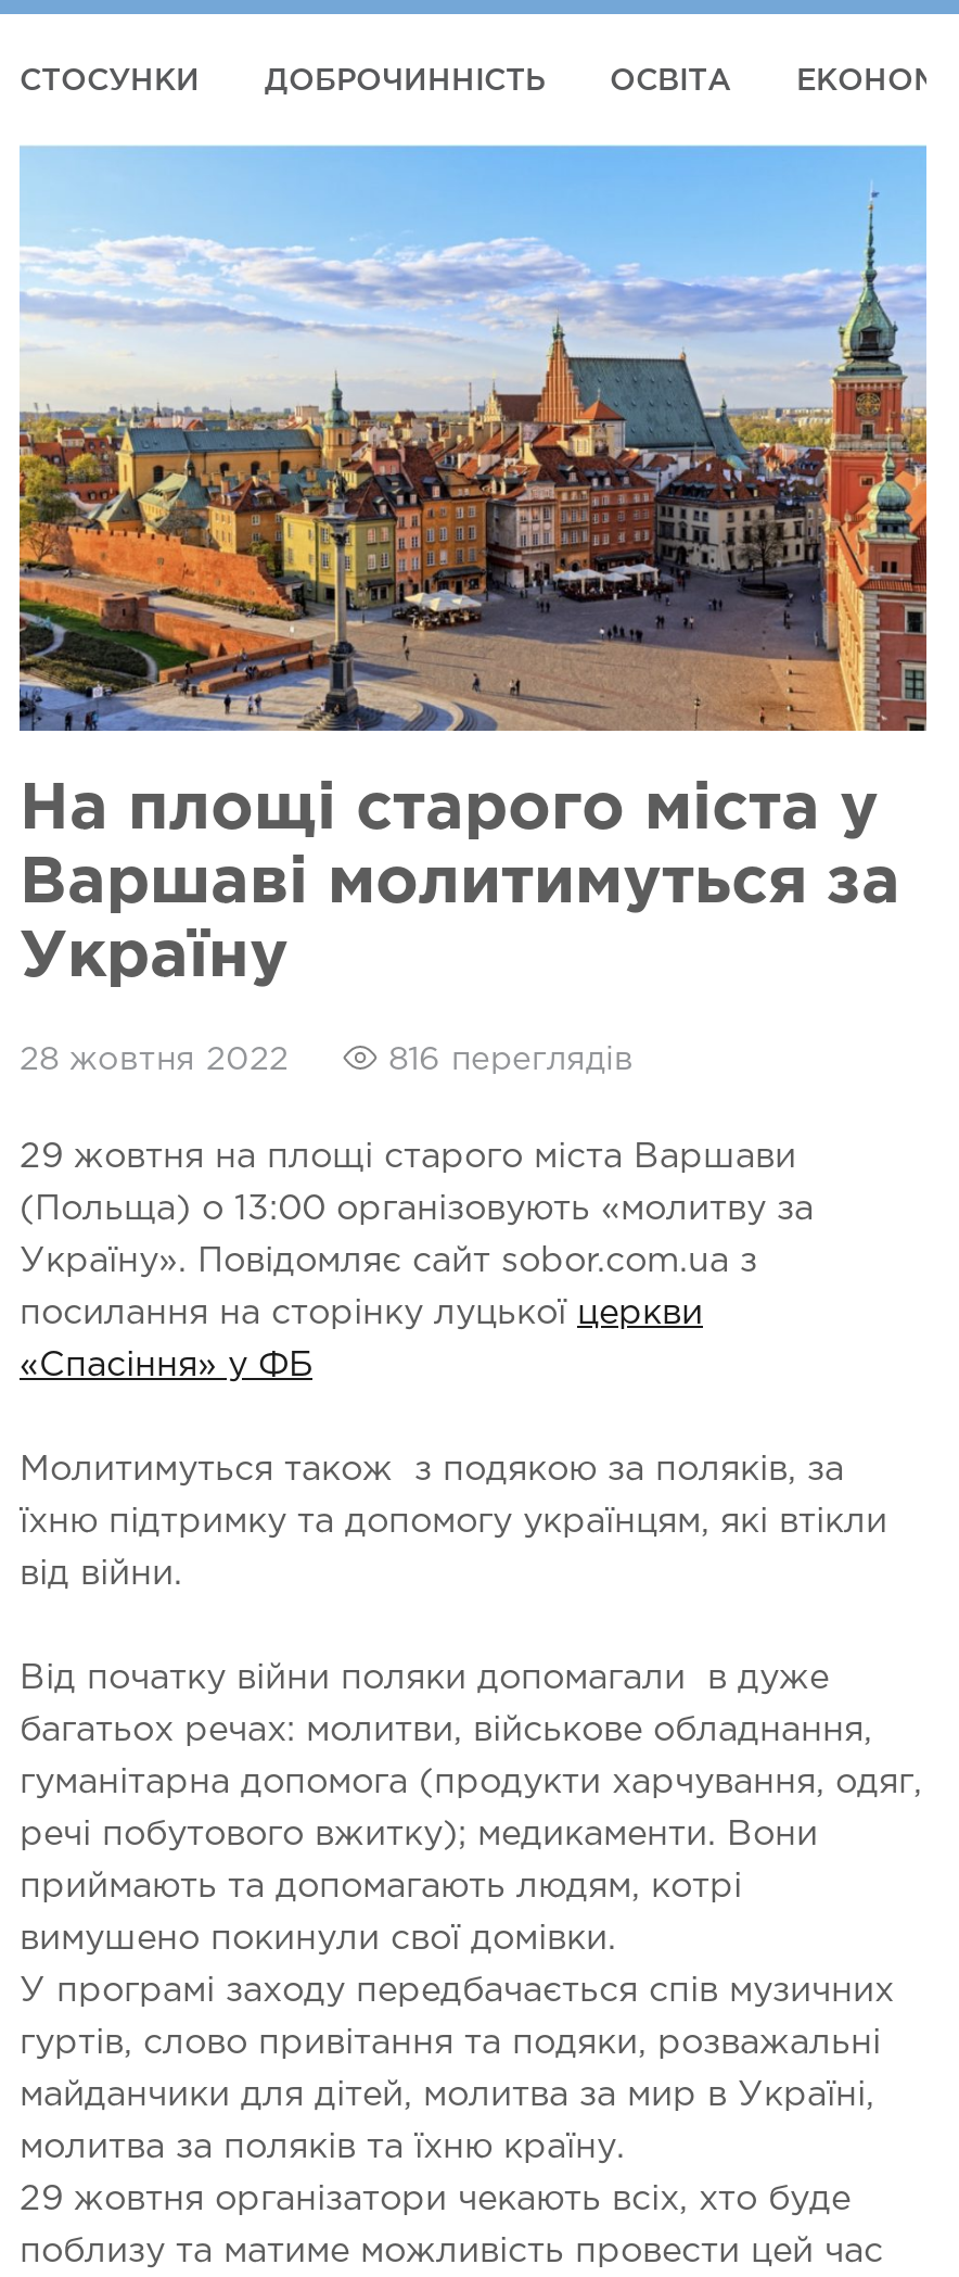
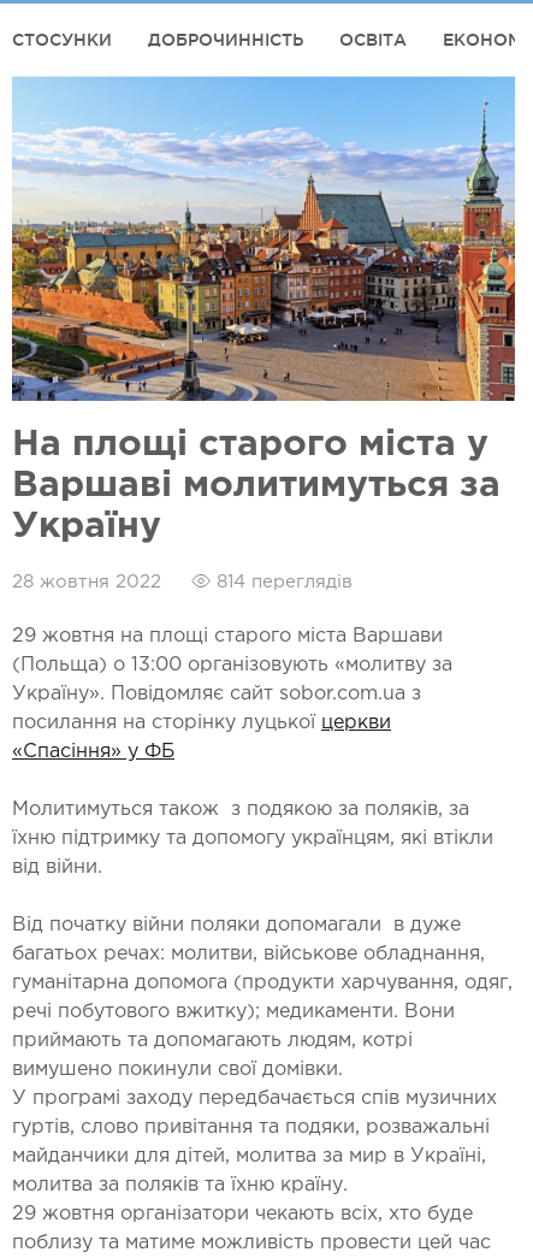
[378,1045,634,1073] 816 переглядів -> [211,574,353,590] 814 переглядів

